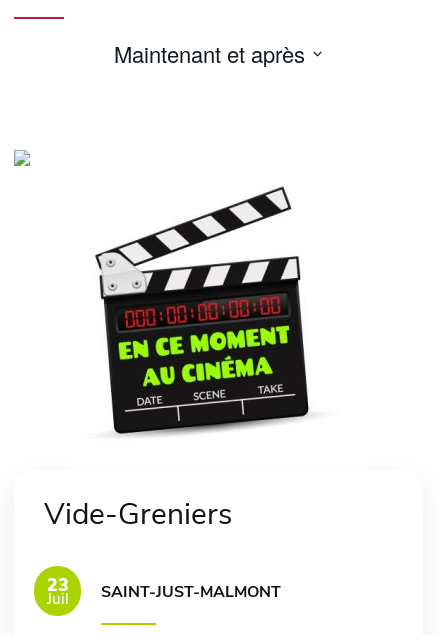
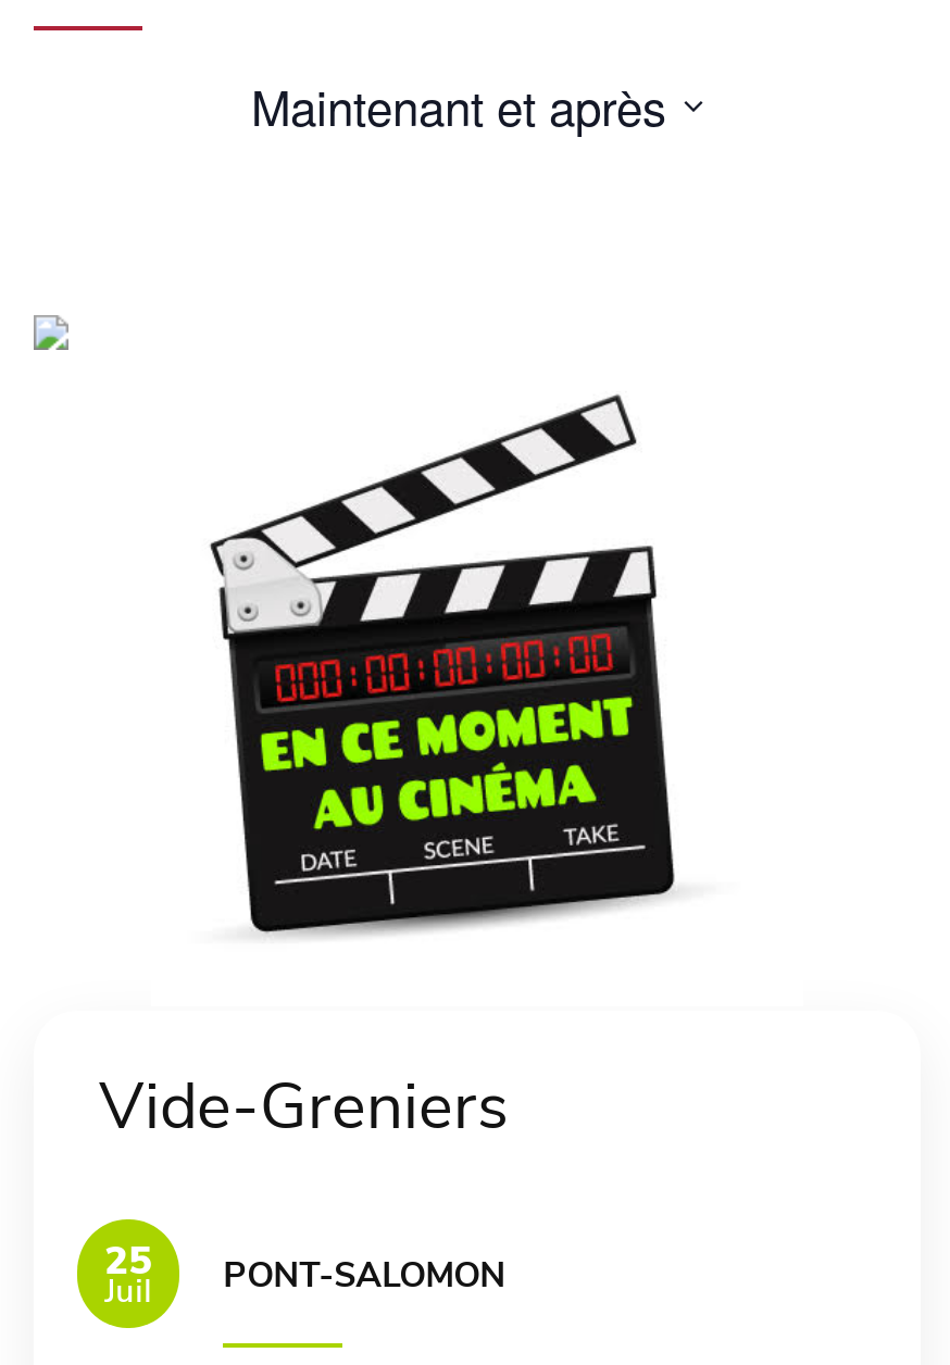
[47,573,69,597] 23 -> [105,1234,152,1286] 25
[101,581,281,603] SAINT-JUST-MALMONT -> [223,1252,506,1300] PONT-SALOMON

